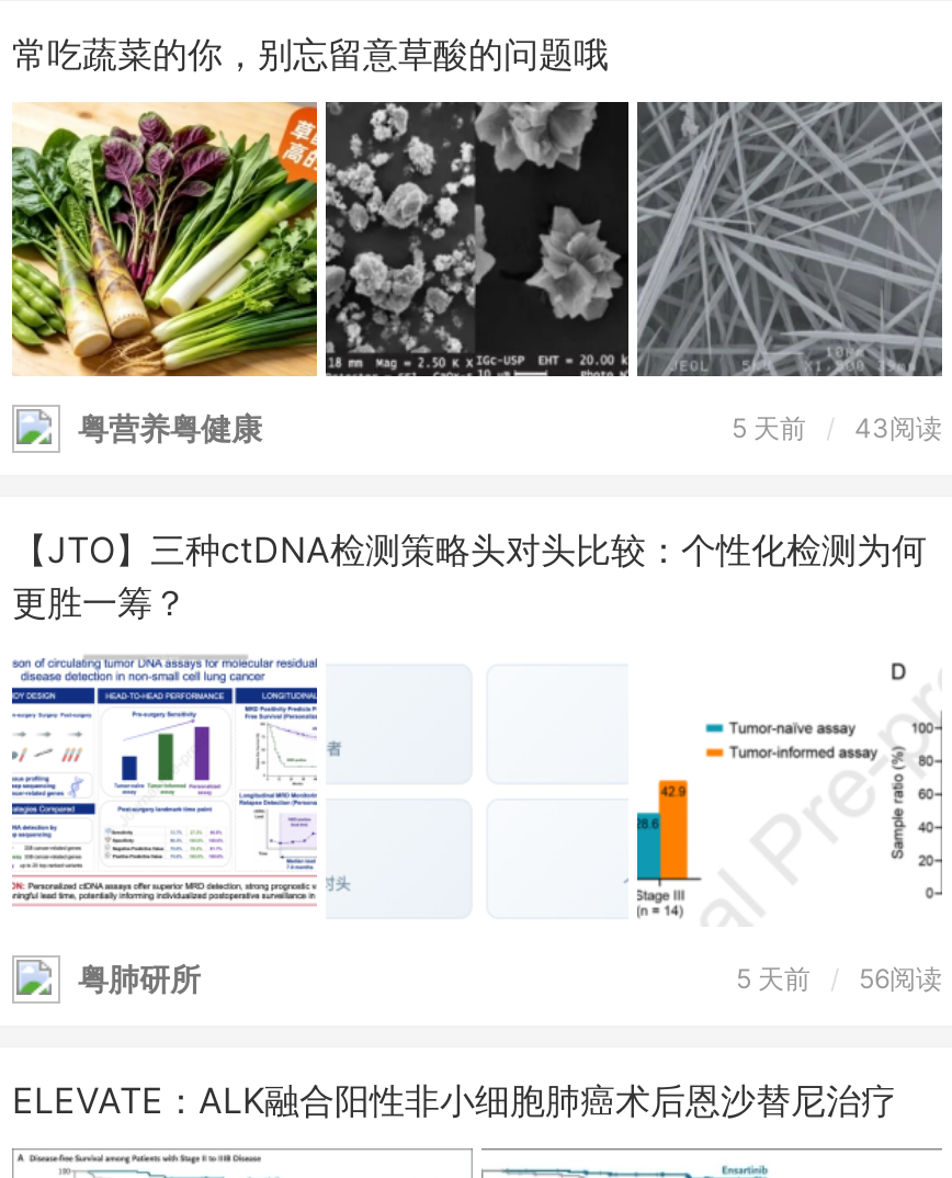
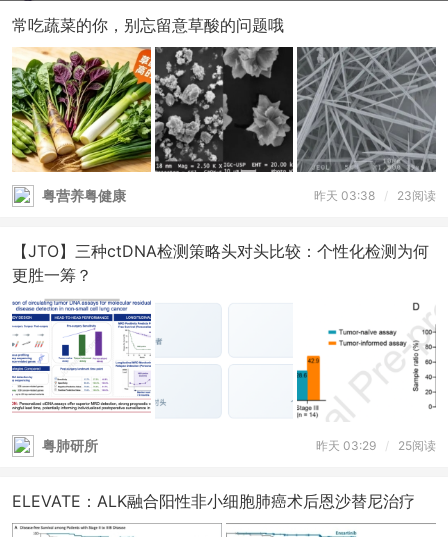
[732,413,942,446] 5 天前 / 43阅读 -> [314,188,436,203] 昨天 03:38 / 23阅读
[736,961,942,994] 5 天前 / 56阅读 -> [316,438,436,453] 昨天 03:29 / 25阅读

